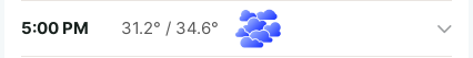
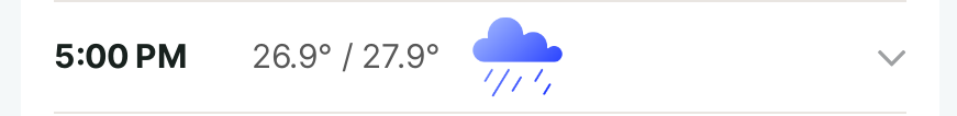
[21,9,282,49] [image] | 5:00 PM 31.2° / 34.6° -> [54,15,568,96] [image] | 5:00 PM 26.9° / 27.9°

